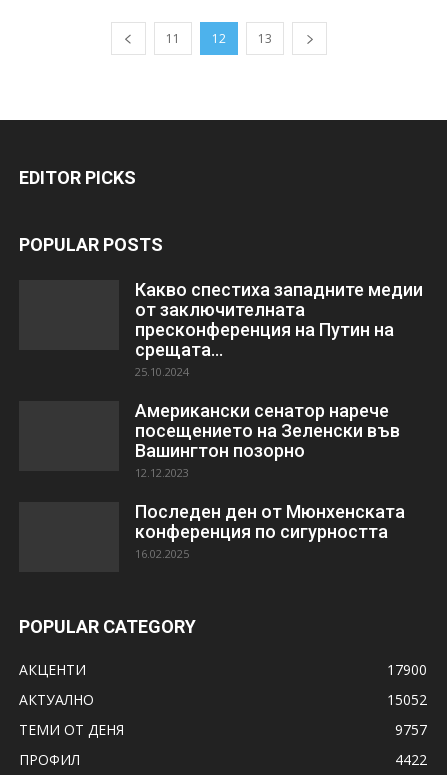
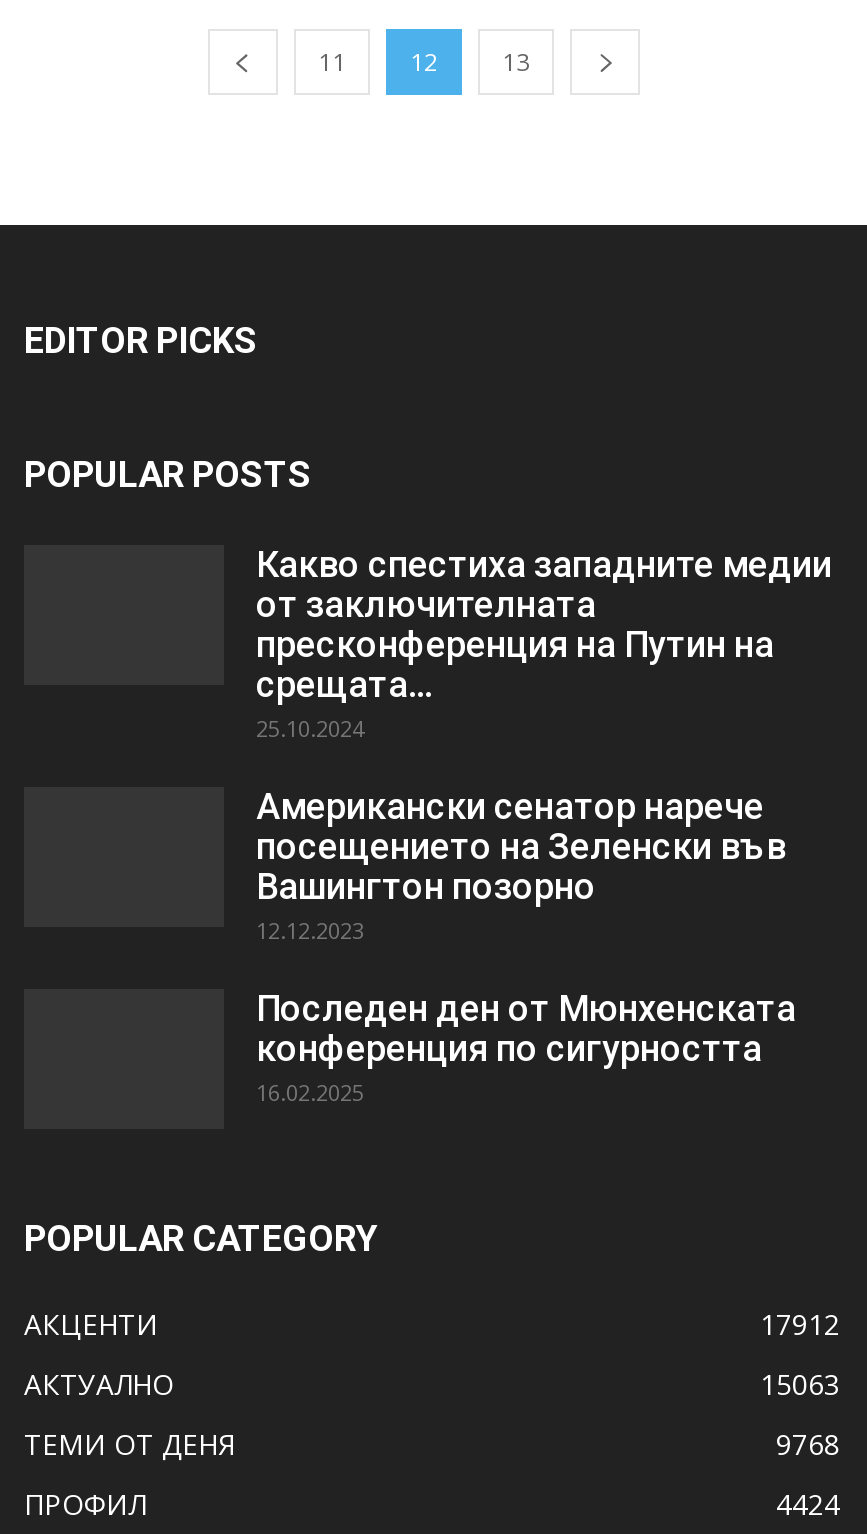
[387,660,427,679] 17900 -> [760,1304,840,1342] 17912
[387,690,427,709] 15052 -> [760,1364,840,1402] 15063
[395,720,427,739] 9757 -> [776,1424,840,1462] 9768
[395,750,427,769] 4422 -> [776,1484,840,1522] 4424

